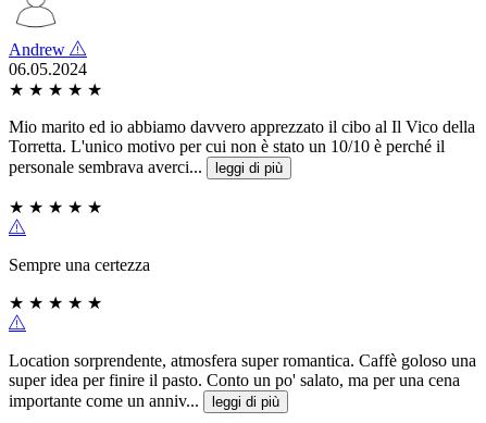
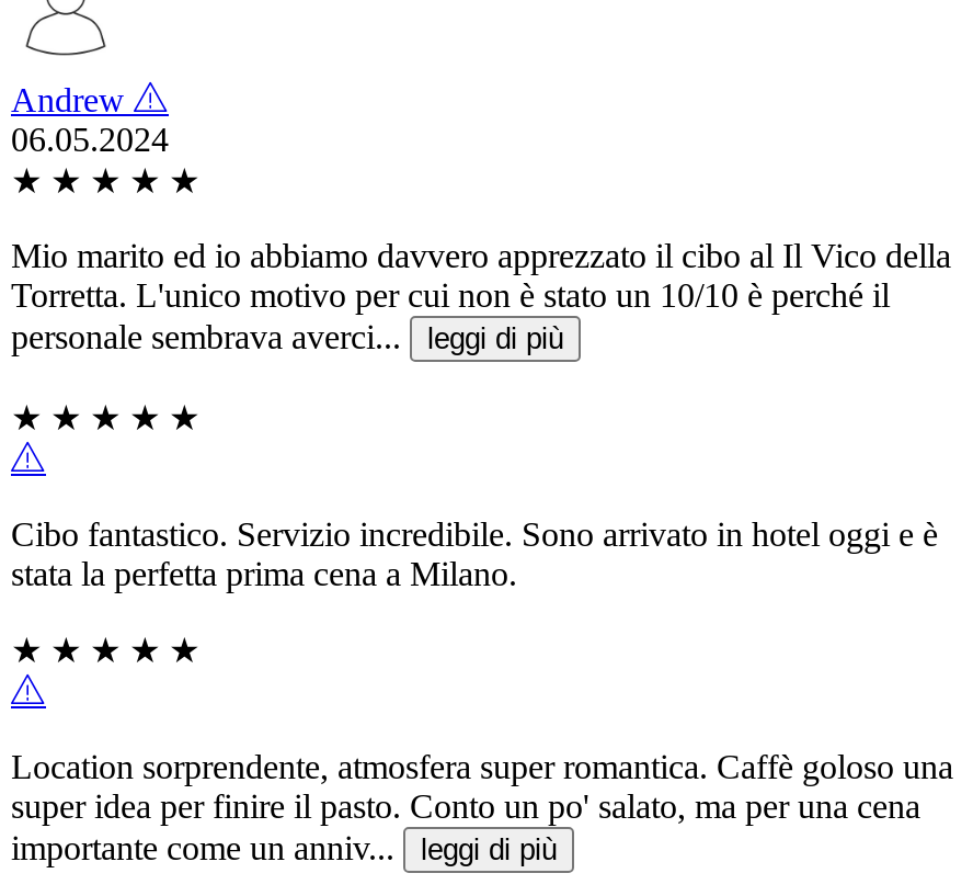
[9,256,150,274] Sempre una certezza -> [11,516,938,592] Cibo fantastico. Servizio incredibile. Sono arrivato in hotel oggi e è | stata la perfetta prima cena a Milano.

